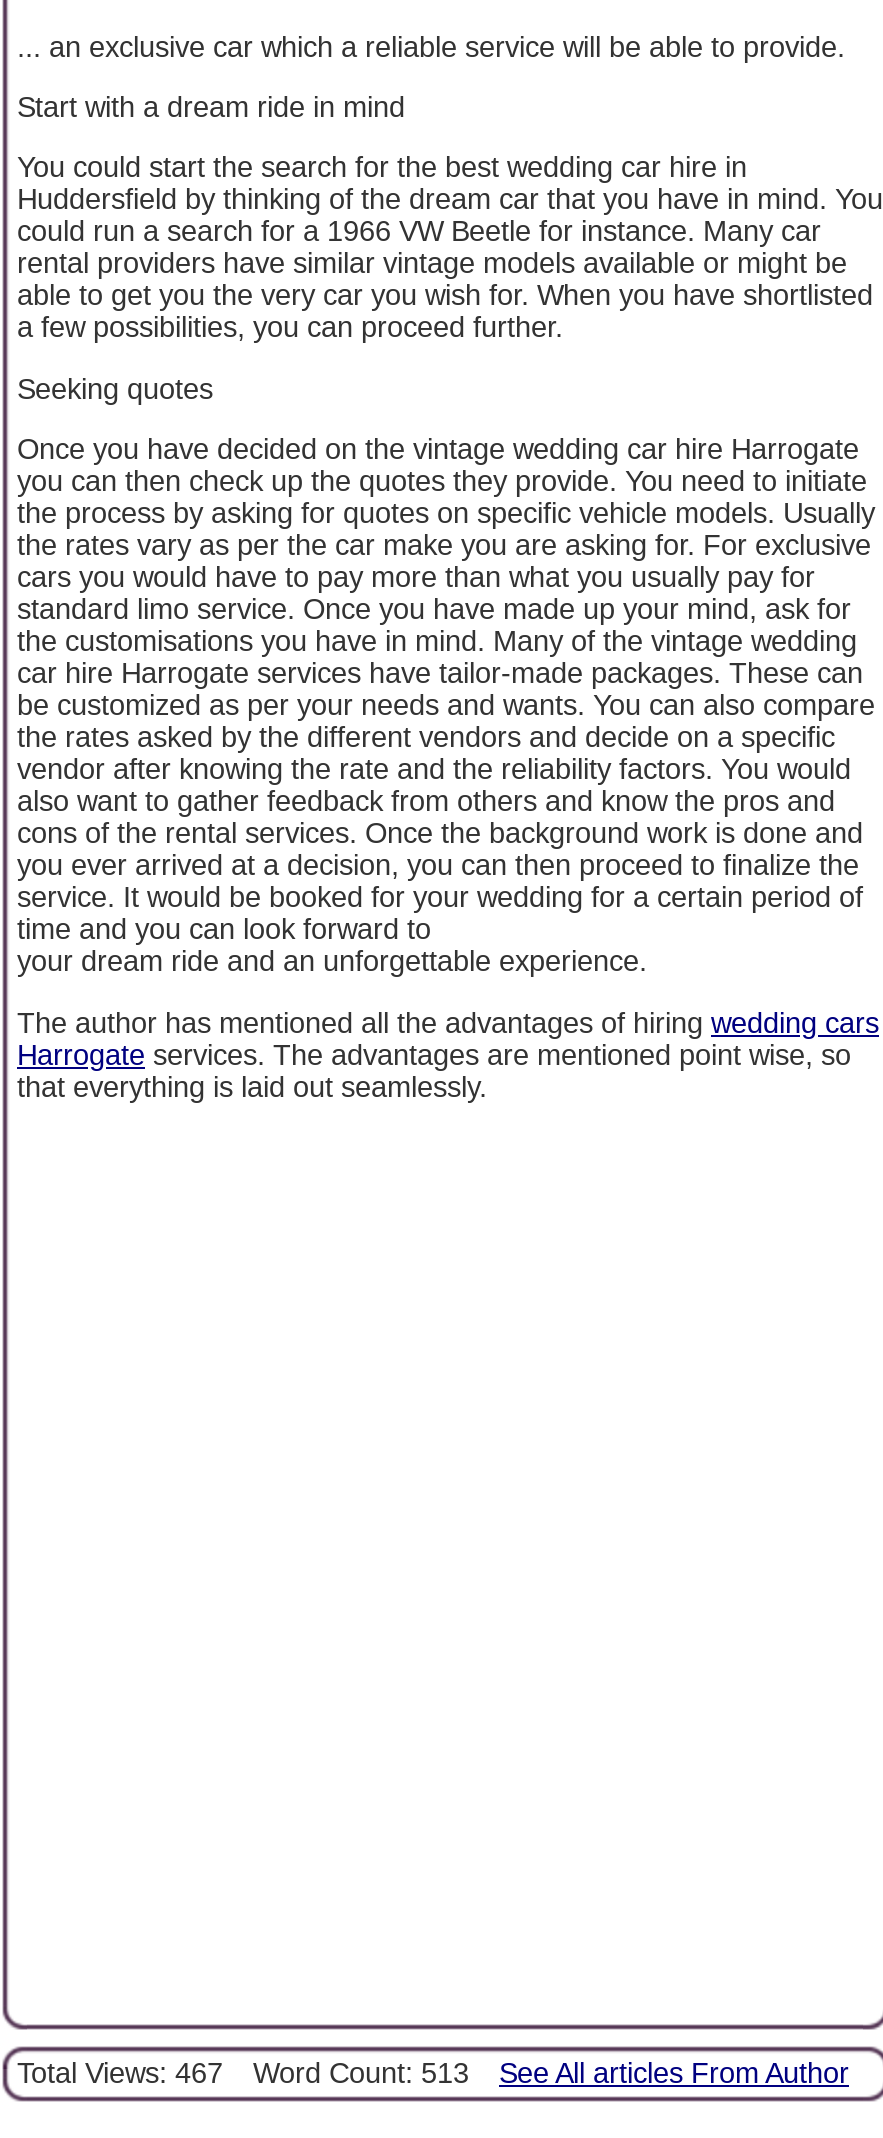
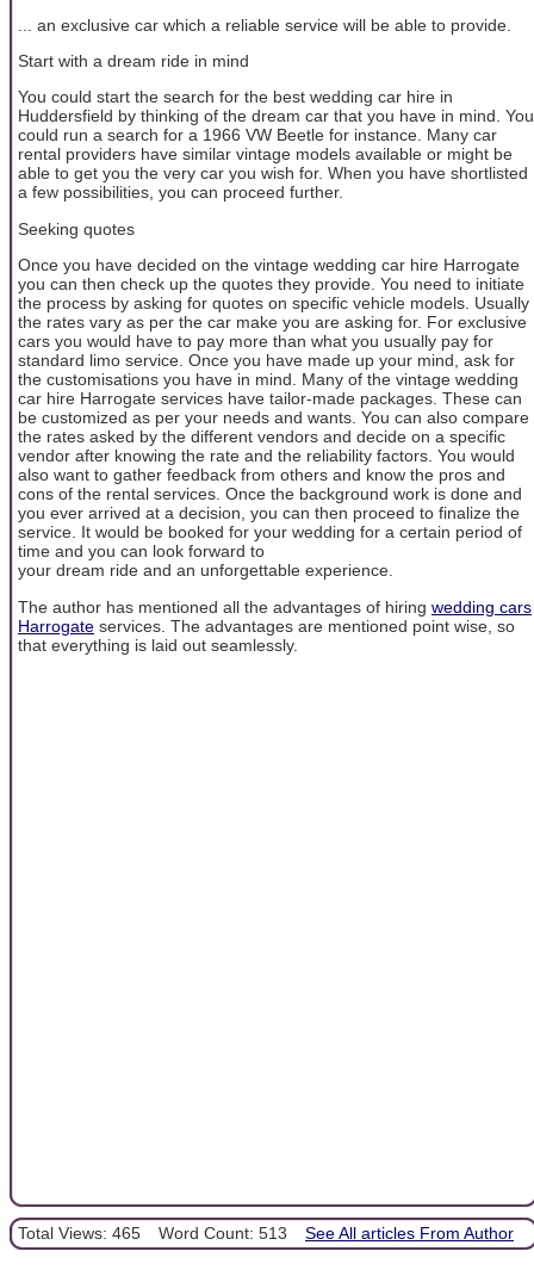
[17,2057,849,2089] Total Views: 467 Word Count: 513 See All articles From Author -> [18,1223,514,1242] Total Views: 465 Word Count: 513 See All articles From Author

